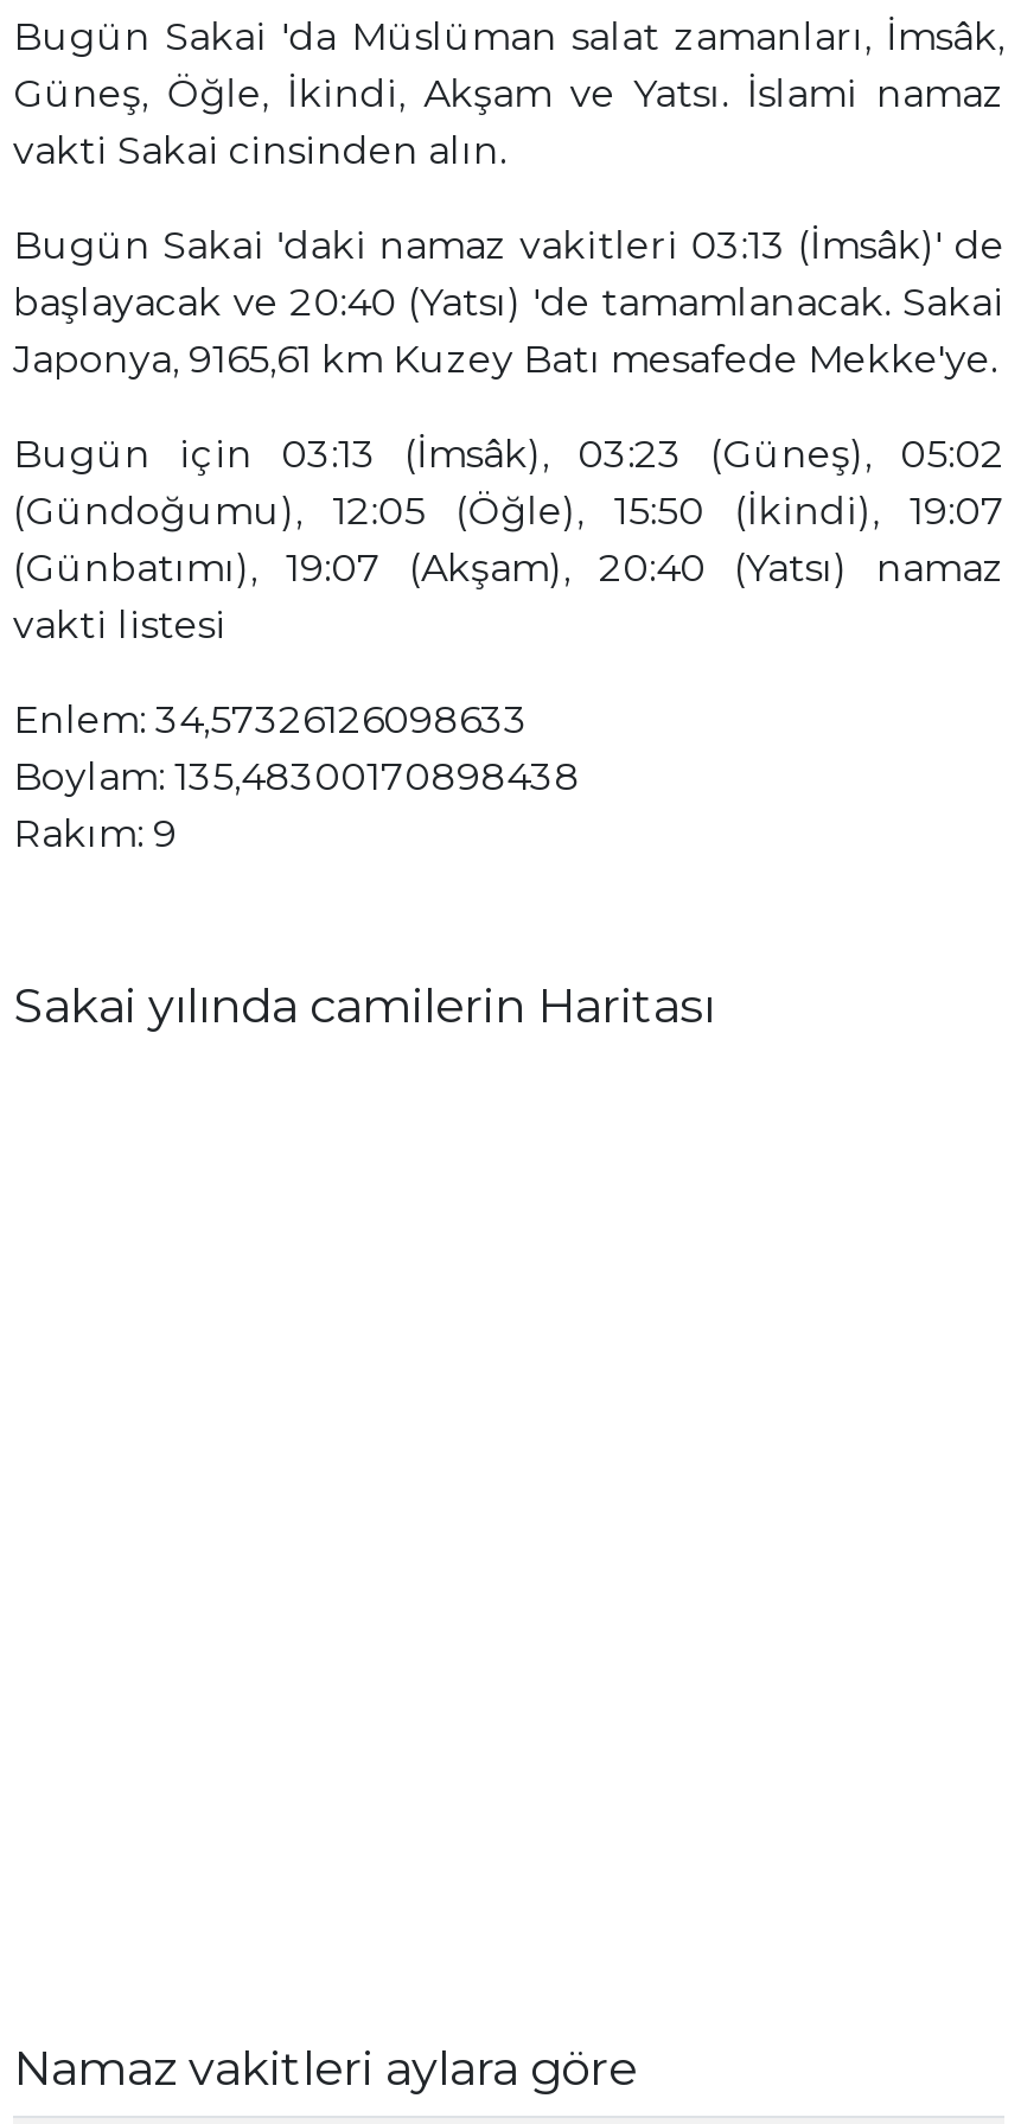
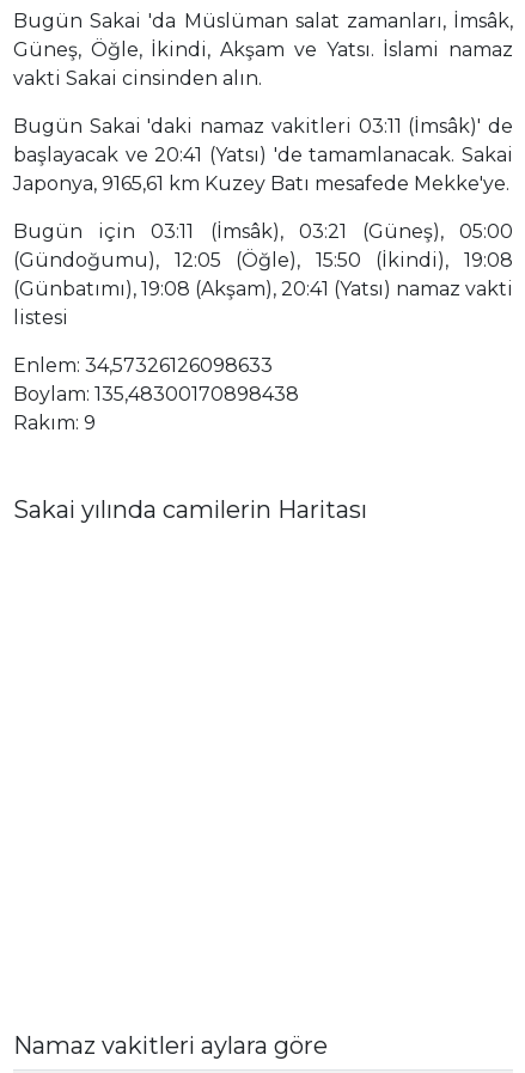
[13,223,1004,268] Bugün Sakai 'daki namaz vakitleri 03:13 (İmsâk)' de -> [13,115,513,138] Bugün Sakai 'daki namaz vakitleri 03:11 (İmsâk)' de
[13,280,1004,325] başlayacak ve 20:40 (Yatsı) 'de tamamlanacak. Sakai -> [13,144,513,166] başlayacak ve 20:41 (Yatsı) 'de tamamlanacak. Sakai
[13,432,1004,648] Bugün için 03:13 (İmsâk), 03:23 (Güneş), 05:02 | (Gündoğumu), 12:05 (Öğle), 15:50 (İkindi), 19:07 | (Günbatımı), 19:07 (Akşam), 20:40 (Yatsı) namaz | vakti listesi -> [13,220,513,329] Bugün için 03:11 (İmsâk), 03:21 (Güneş), 05:00 | (Gündoğumu), 12:05 (Öğle), 15:50 (İkindi), 19:08 | (Günbatımı), 19:08 (Akşam), 20:41 (Yatsı) namaz vakti | listesi

